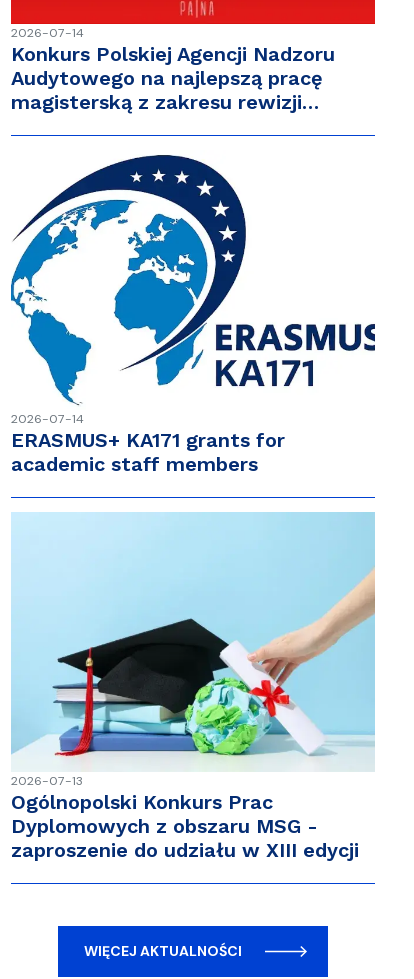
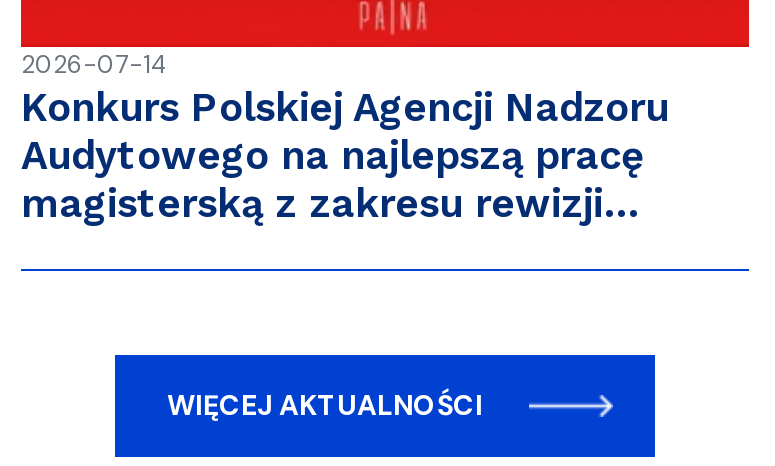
[10,154,376,476] [image] | 2026-07-14 | ERASMUS+ KA171 grants for | academic staff members -> none
[11,512,375,862] [image] | 2026-07-13 | Ogólnopolski Konkurs Prac | Dyplomowych z obszaru MSG - | zaproszenie do udziału w XIII edycji -> none

